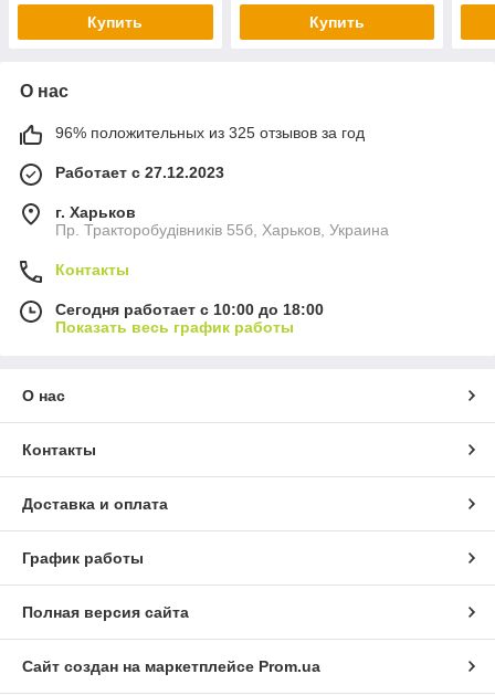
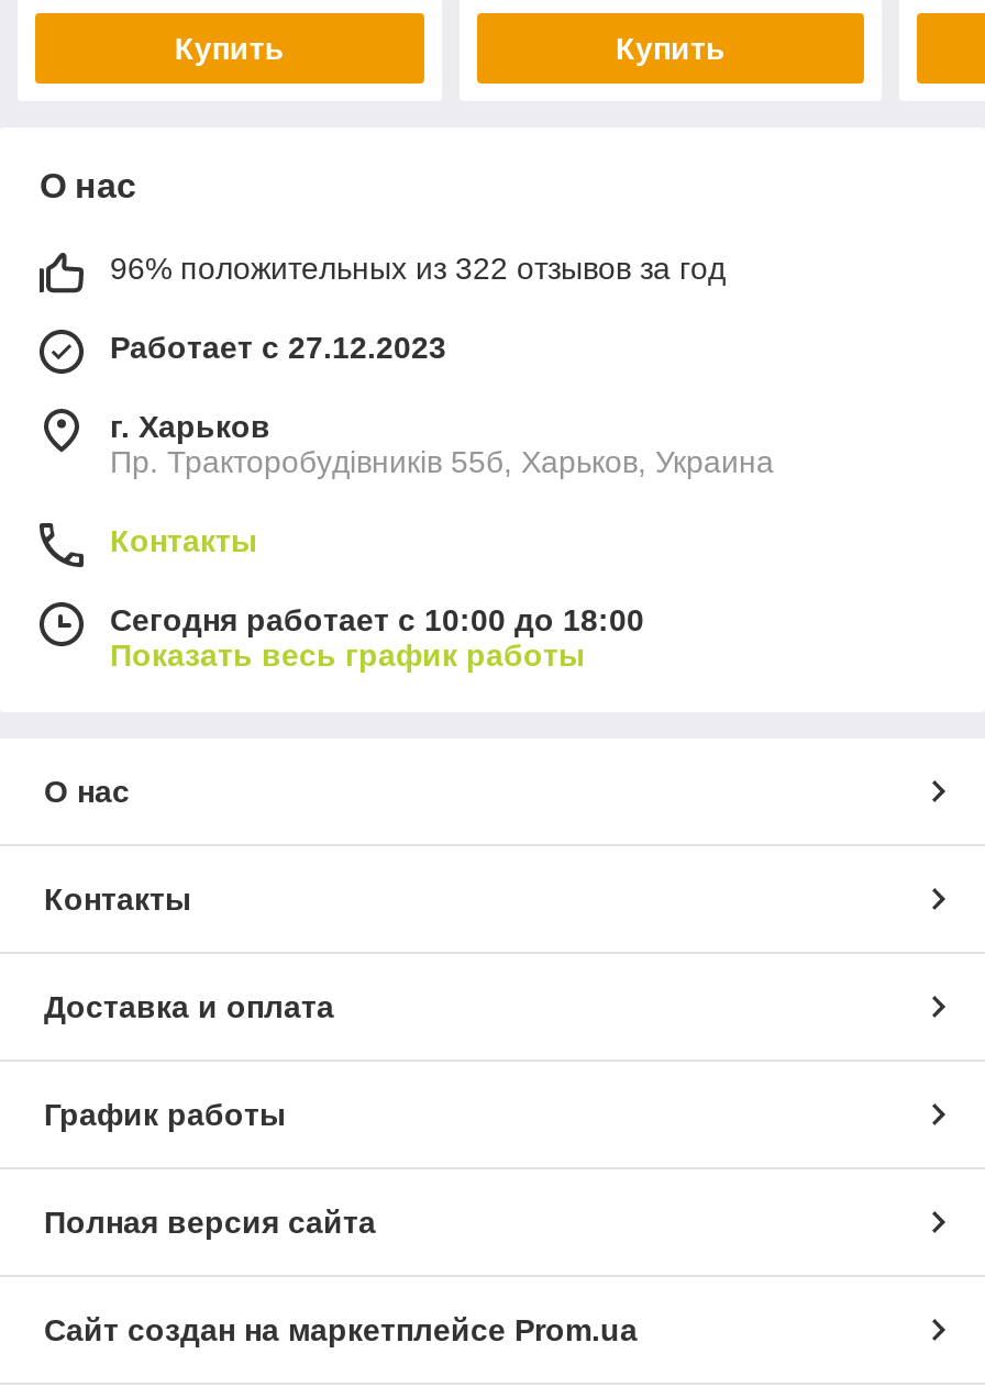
[55,124,365,141] 96% положительных из 325 отзывов за год -> [110,250,726,285] 96% положительных из 322 отзывов за год

